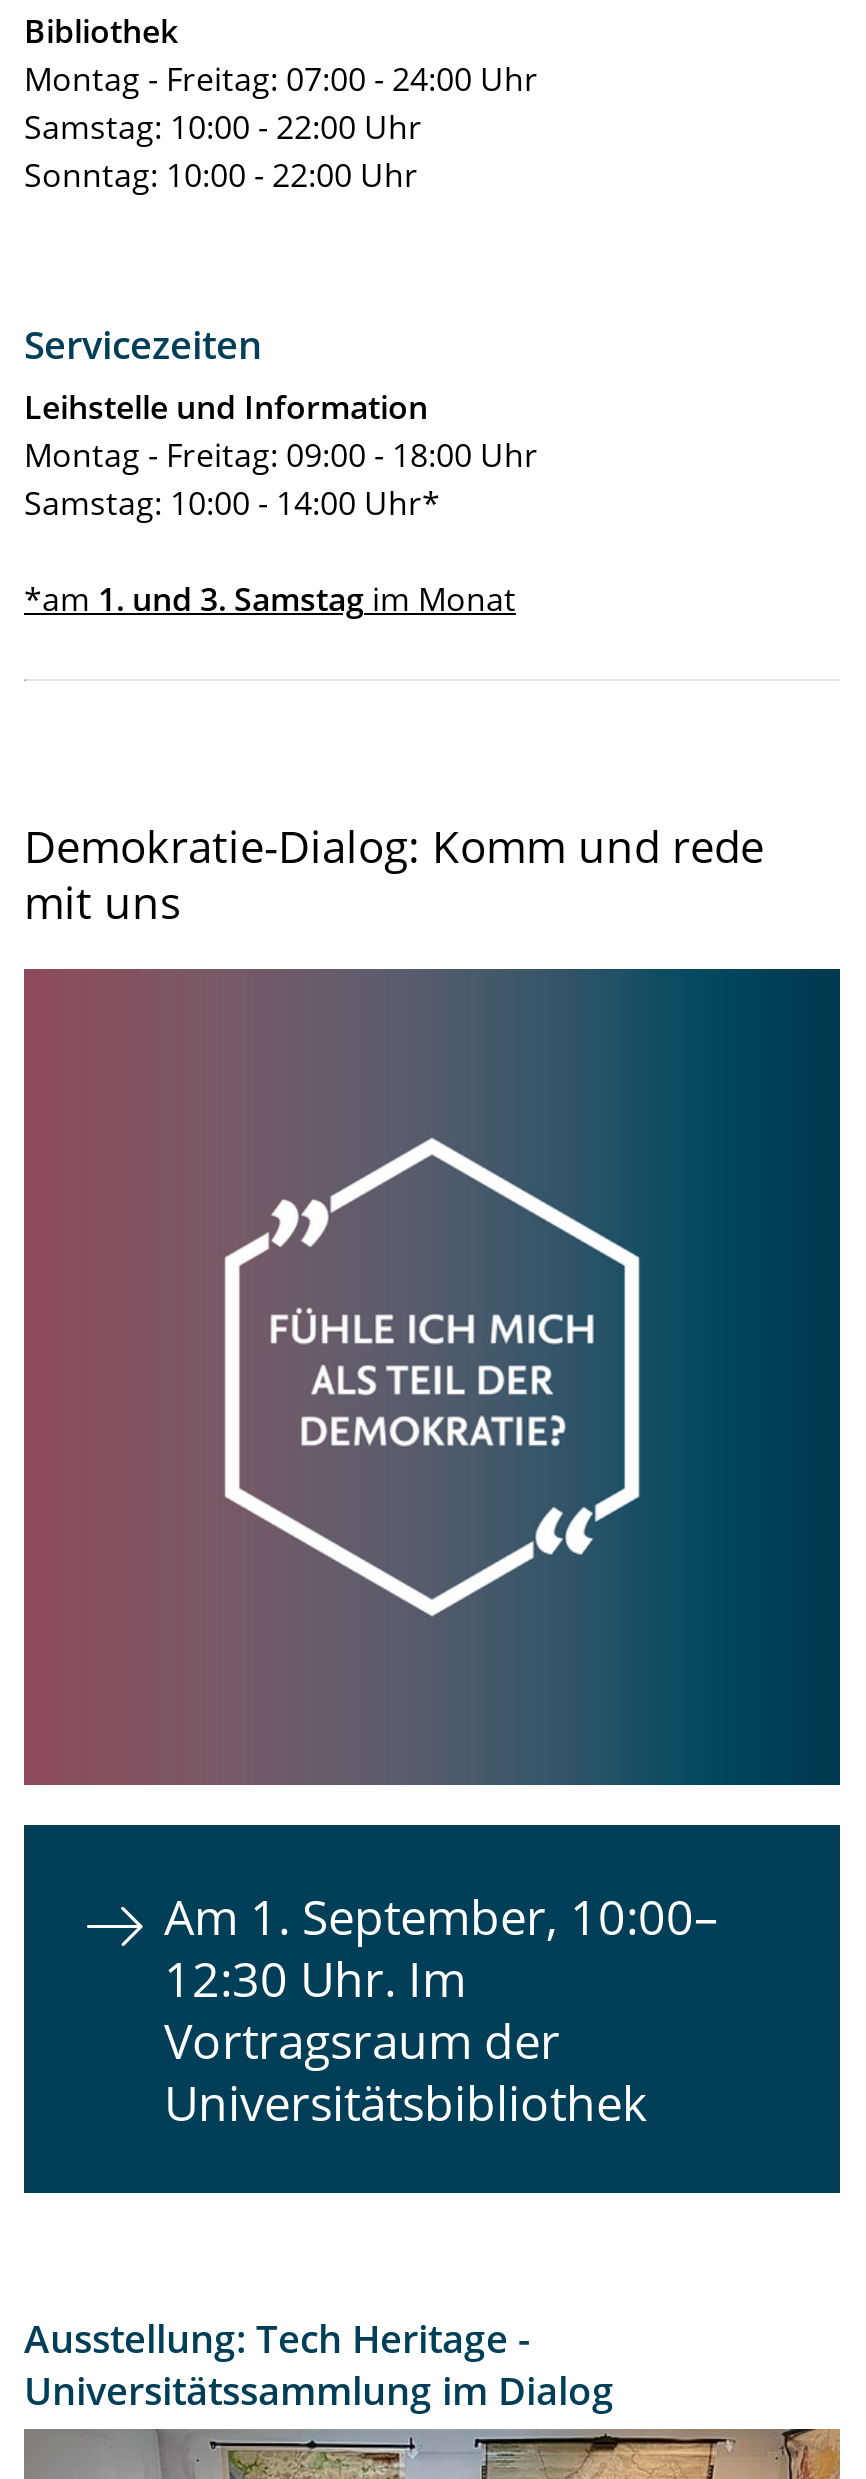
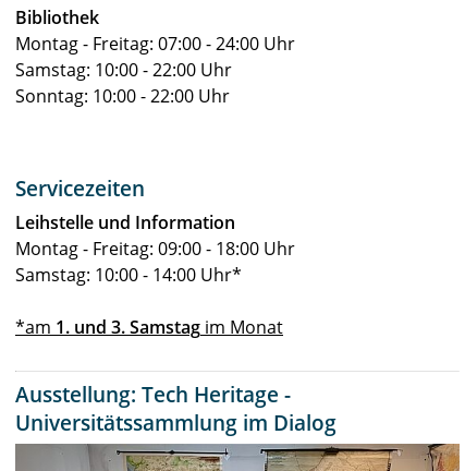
[24,815,764,931] Demokratie-Dialog: Komm und rede | mit uns -> none
[24,967,842,1787] [image] -> none
[22,1823,842,2195] [image] | Am 1. September, 10:00– | 12:30 Uhr. Im | Vortragsraum der | Universitätsbibliothek -> none

